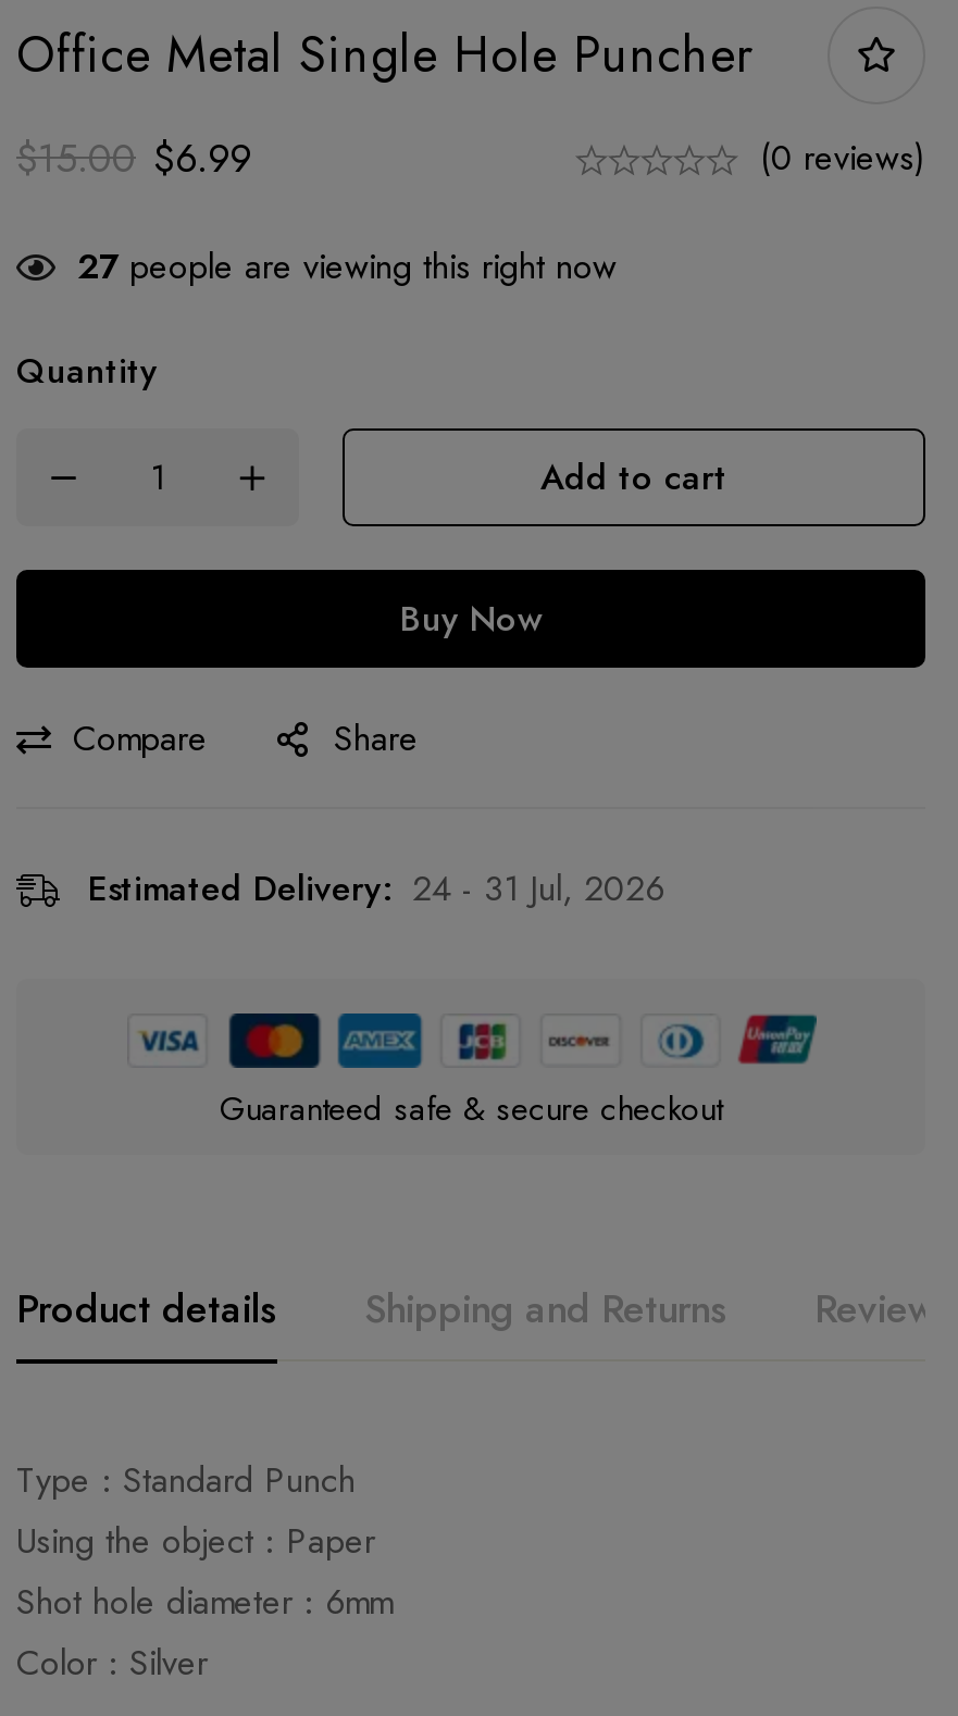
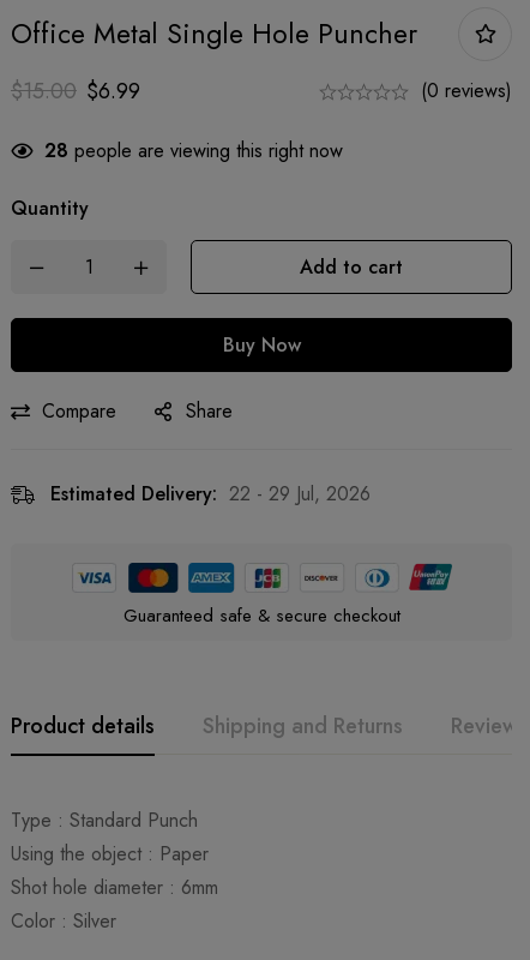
[77,241,617,291] 27 people are viewing this right now -> [44,137,343,164] 28 people are viewing this right now
[88,863,664,913] Estimated Delivery: 24 - 31 Jul, 2026 -> [50,480,371,508] Estimated Delivery: 22 - 29 Jul, 2026

